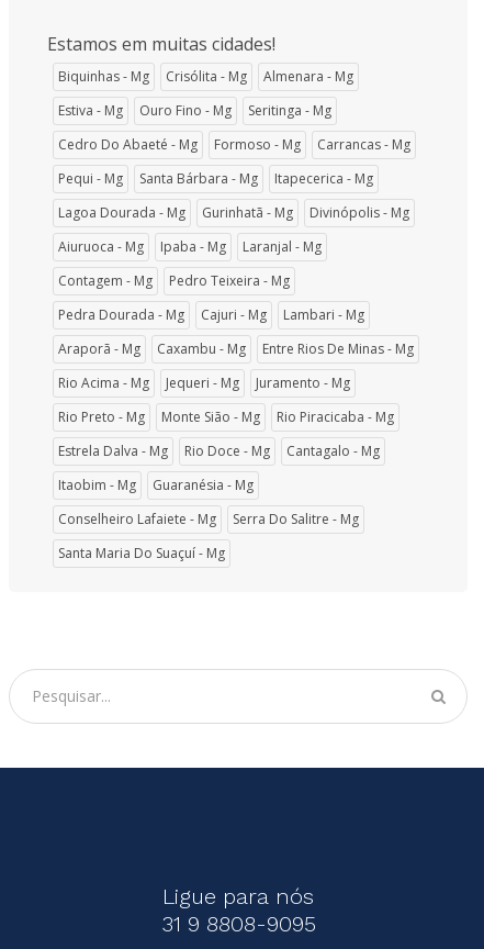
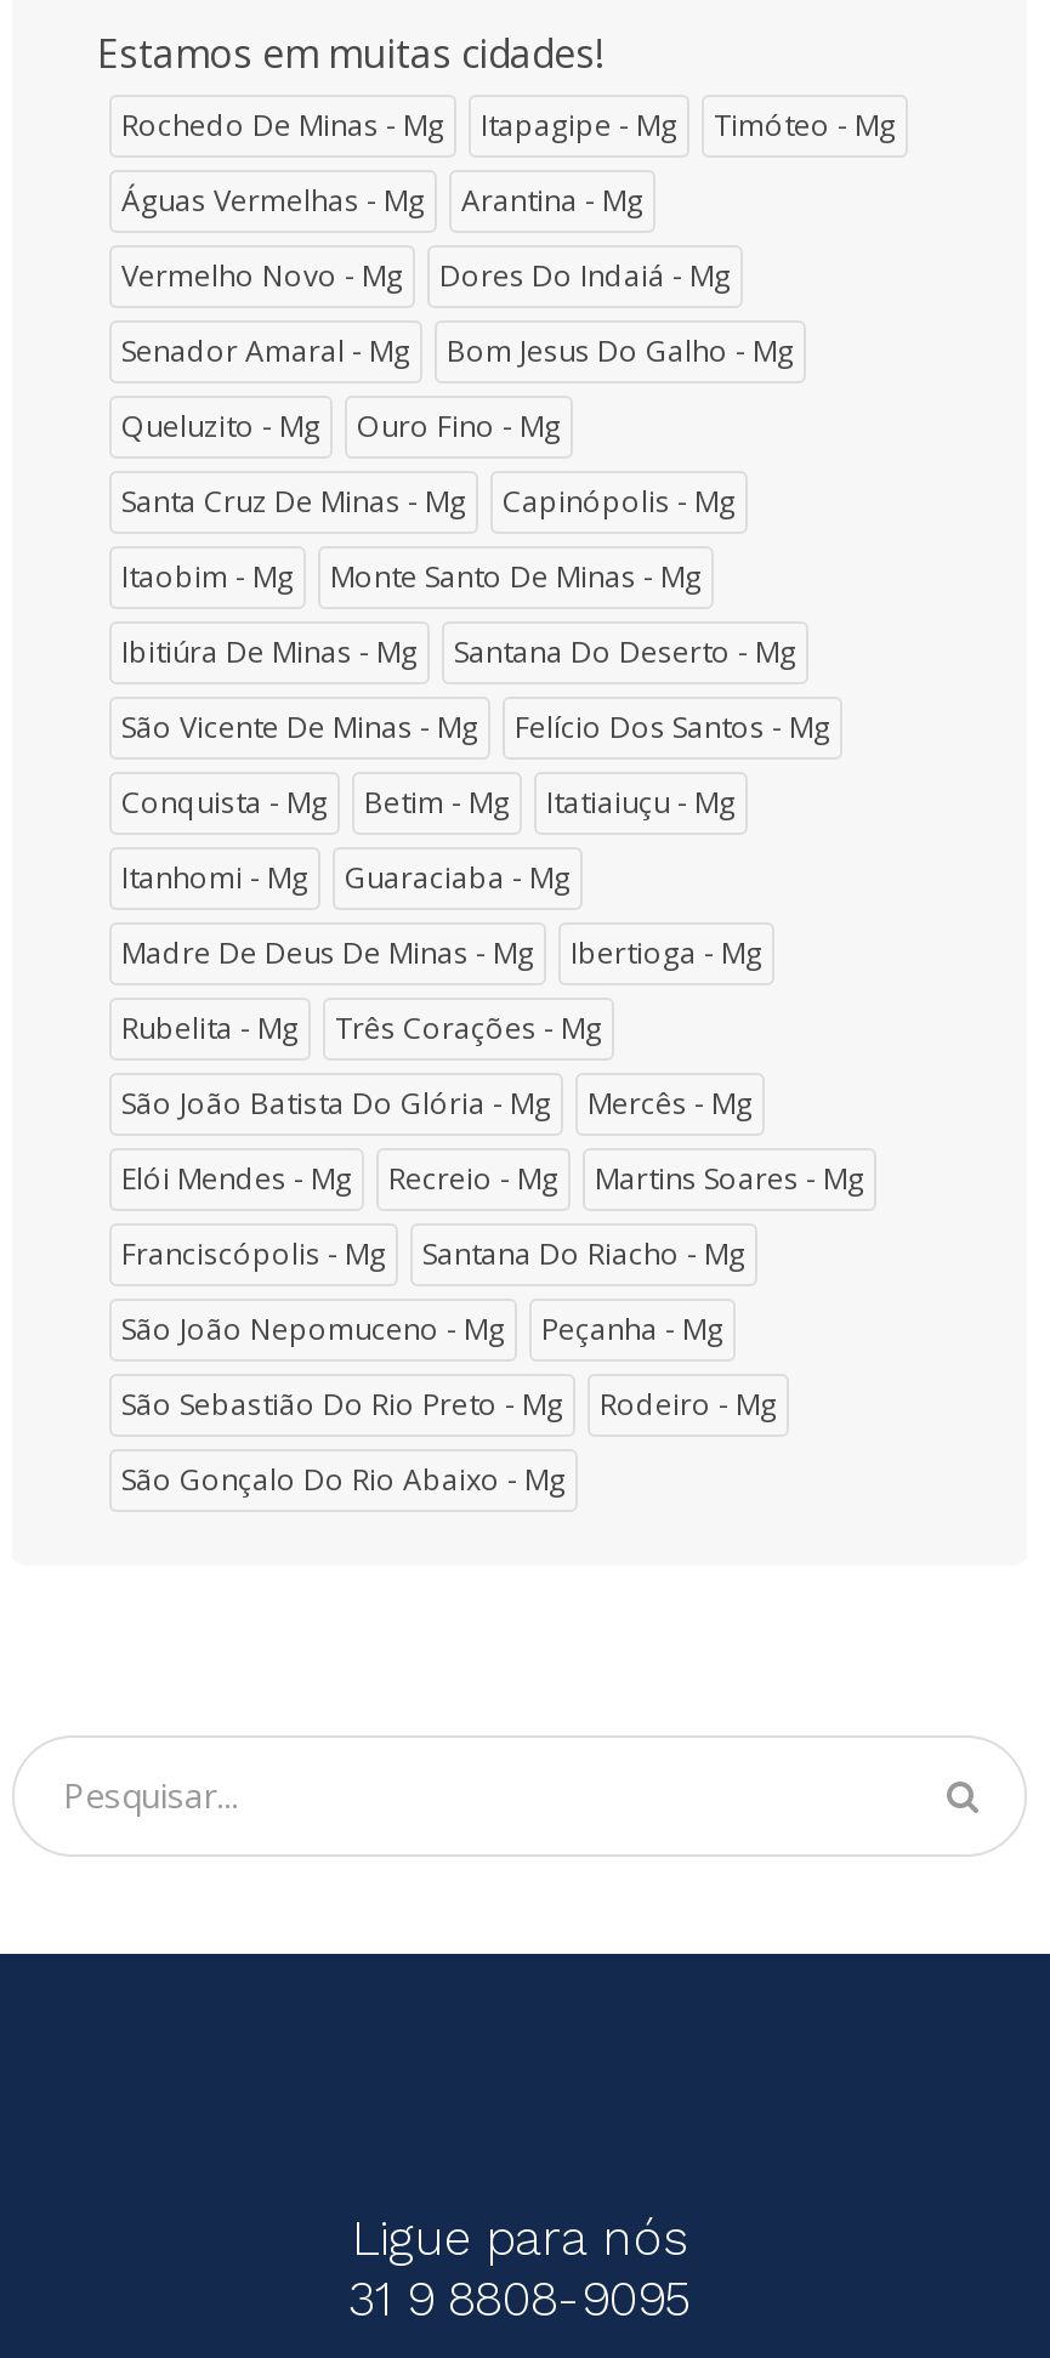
[58,67,353,119] Biquinhas - Mg | Crisólita - Mg | Almenara - Mg | Estiva - Mg -> [121,104,896,446] Rochedo De Minas - Mg | Itapagipe - Mg | Timóteo - Mg | Águas Vermelhas - Mg | Arantina - Mg | Vermelho Novo - Mg | Dores Do Indaiá - Mg | Senador Amaral - Mg | Bom Jesus Do Galho - Mg | Queluzito - Mg
[58,101,414,460] Seritinga - Mg | Cedro Do Abaeté - Mg | Formoso - Mg | Carrancas - Mg | Pequi - Mg | Santa Bárbara - Mg | Itapecerica - Mg | Lagoa Dourada - Mg | Gurinhatã - Mg | Divinópolis - Mg | Aiuruoca - Mg | Ipaba - Mg | Laranjal - Mg | Contagem - Mg | Pedro Teixeira - Mg | Pedra Dourada - Mg | Cajuri - Mg | Lambari - Mg | Araporã - Mg | Caxambu - Mg | Entre Rios De Minas - Mg | Rio Acima - Mg | Jequeri - Mg | Juramento - Mg | Rio Preto - Mg | Monte Sião - Mg | Rio Piracicaba - Mg | Estrela Dalva - Mg | Rio Doce - Mg | Cantagalo - Mg -> [121,480,736,521] Santa Cruz De Minas - Mg | Capinópolis - Mg
[58,475,359,562] Guaranésia - Mg | Conselheiro Lafaiete - Mg | Serra Do Salitre - Mg | Santa Maria Do Suaçuí - Mg -> [121,555,864,1499] Monte Santo De Minas - Mg | Ibitiúra De Minas - Mg | Santana Do Deserto - Mg | São Vicente De Minas - Mg | Felício Dos Santos - Mg | Conquista - Mg | Betim - Mg | Itatiaiuçu - Mg | Itanhomi - Mg | Guaraciaba - Mg | Madre De Deus De Minas - Mg | Ibertioga - Mg | Rubelita - Mg | Três Corações - Mg | São João Batista Do Glória - Mg | Mercês - Mg | Elói Mendes - Mg | Recreio - Mg | Martins Soares - Mg | Franciscópolis - Mg | Santana Do Riacho - Mg | São João Nepomuceno - Mg | Peçanha - Mg | São Sebastião Do Rio Preto - Mg | Rodeiro - Mg | São Gonçalo Do Rio Abaixo - Mg
moved [58,475,136,494] -> [121,555,294,596]: Itaobim - Mg

